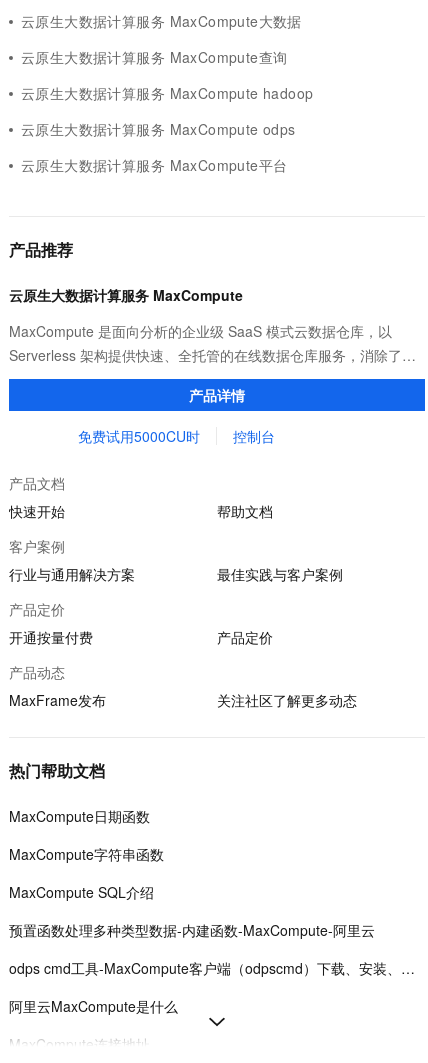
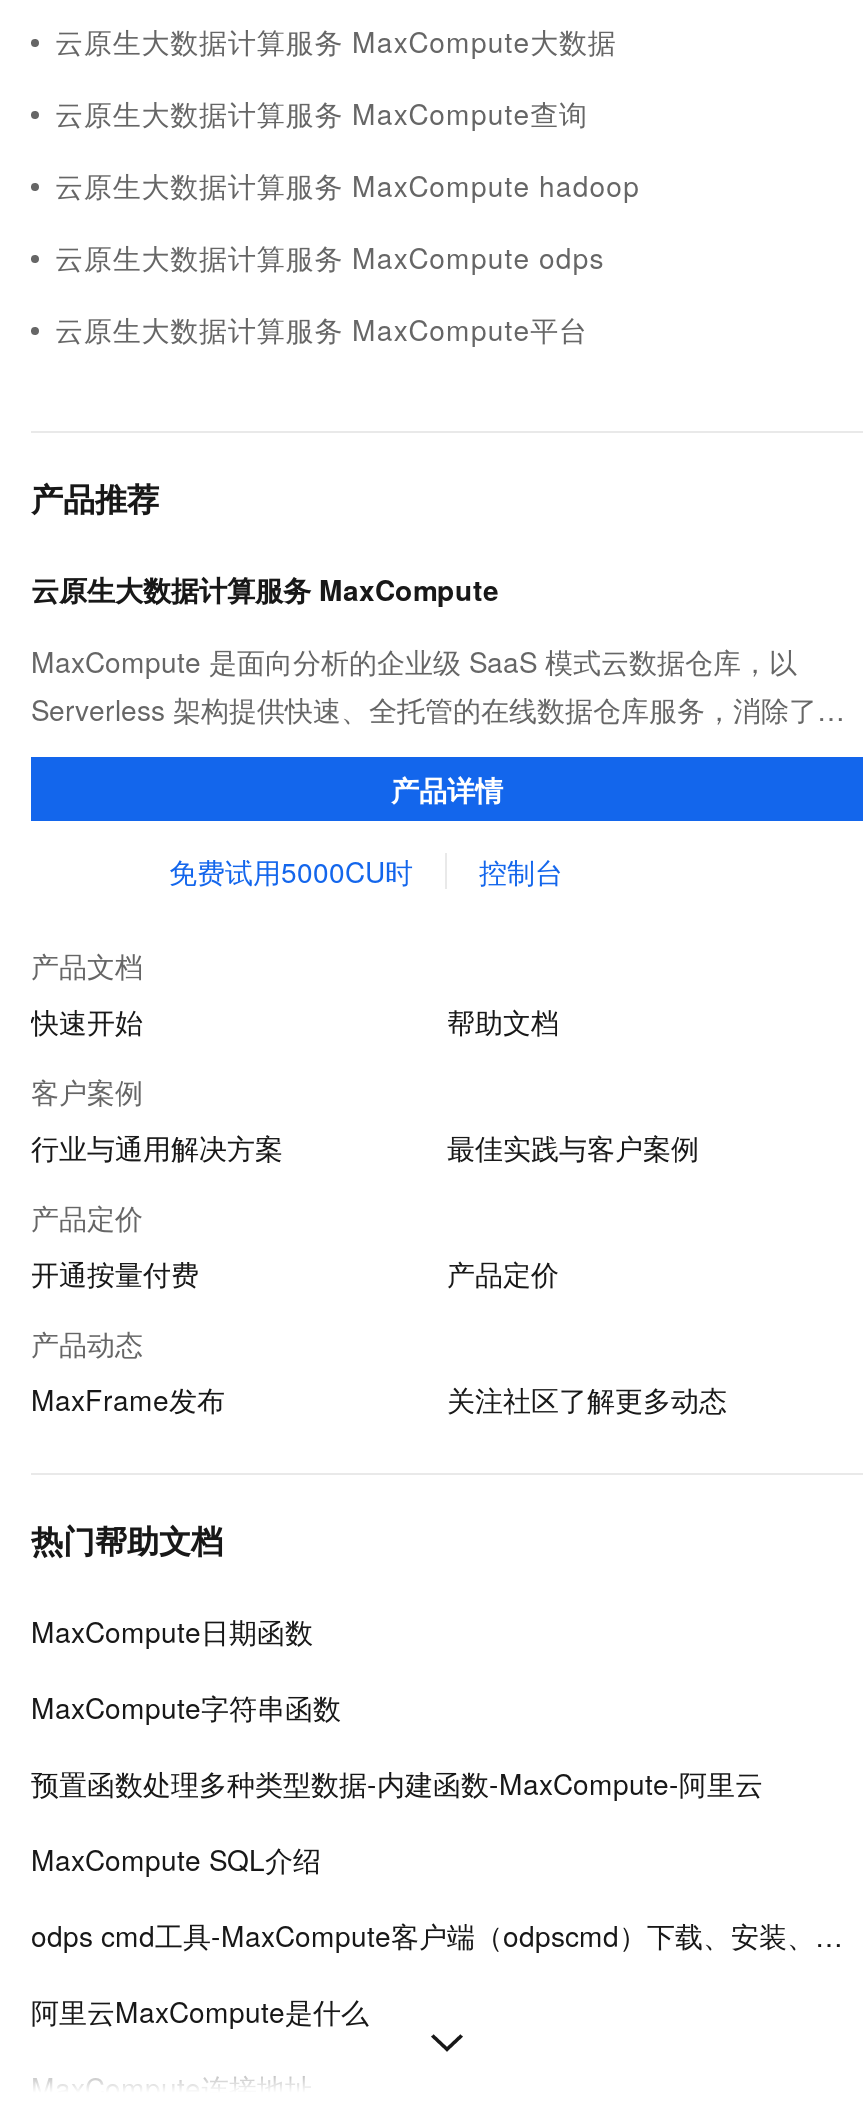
moved [9,882,154,902] -> [31,1839,321,1879]: MaxCompute SQL介绍
moved [9,920,375,940] -> [31,1763,763,1803]: 预置函数处理多种类型数据-内建函数-MaxCompute-阿里云

